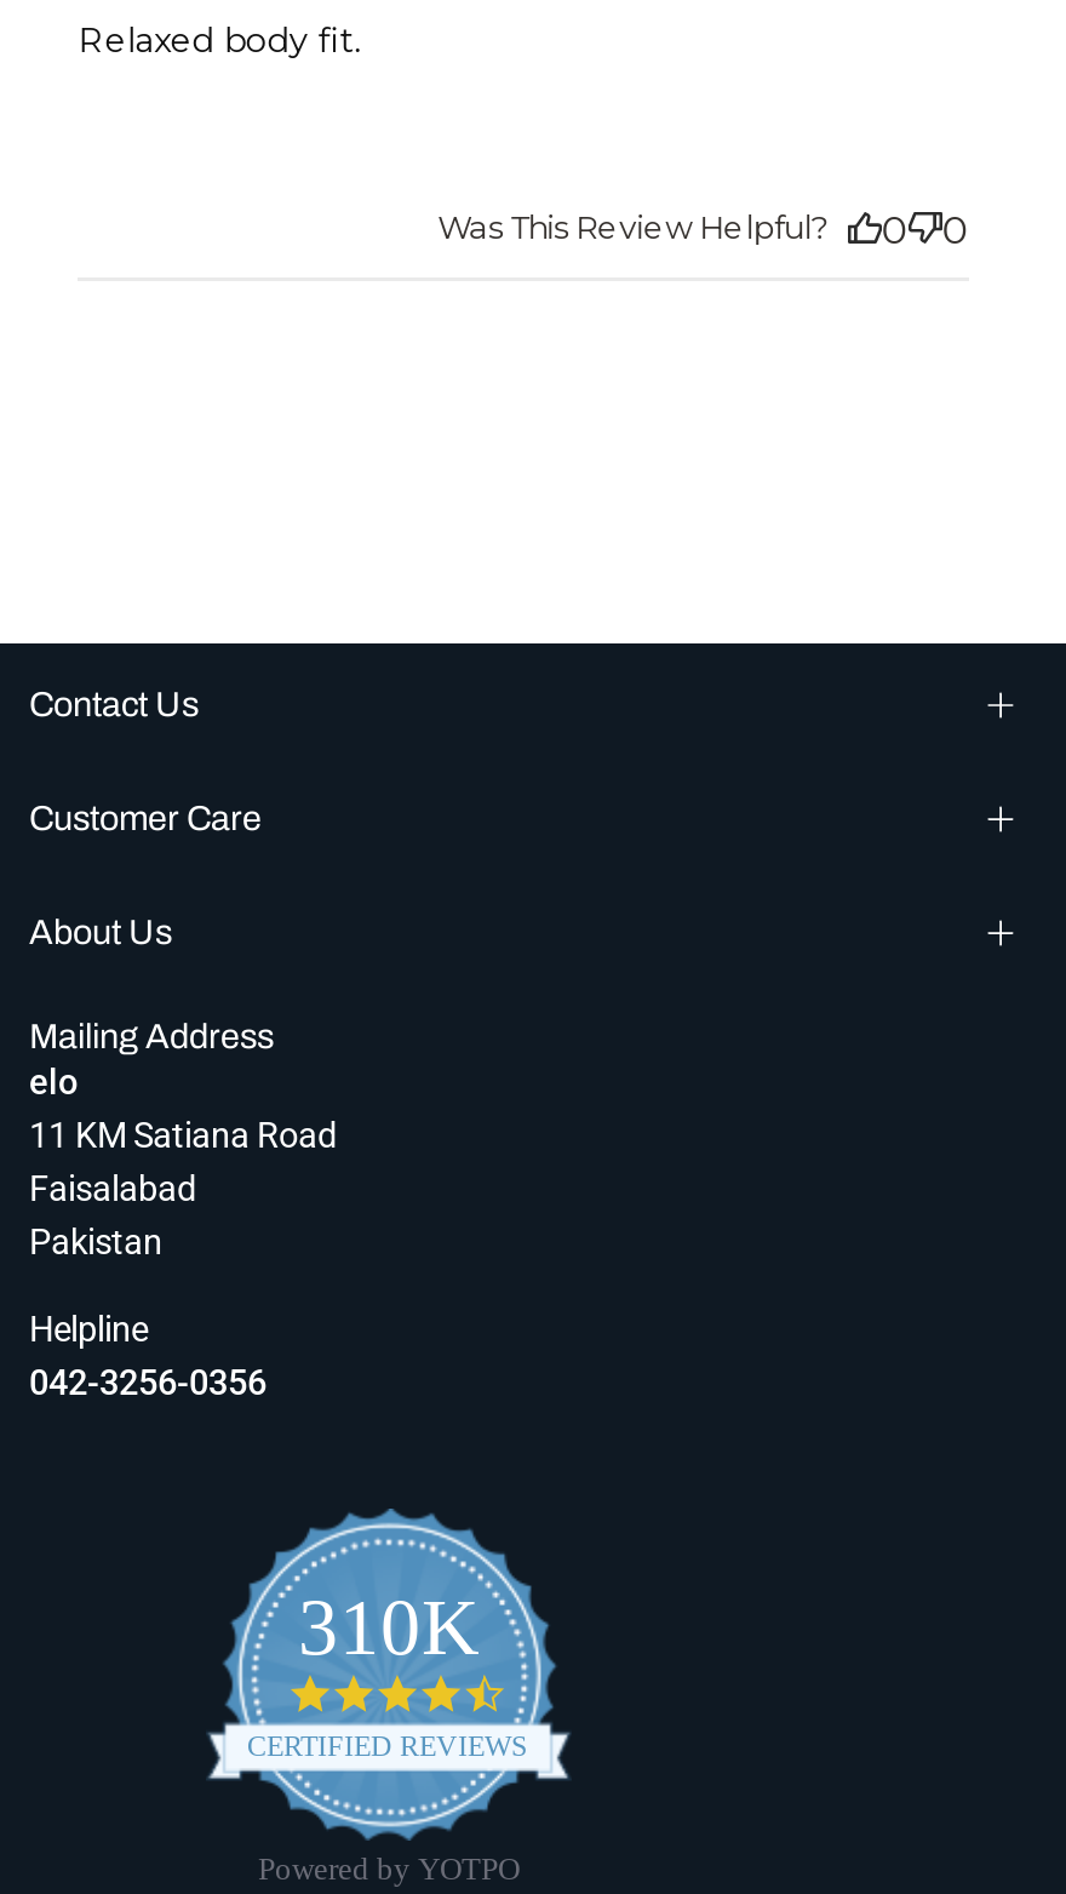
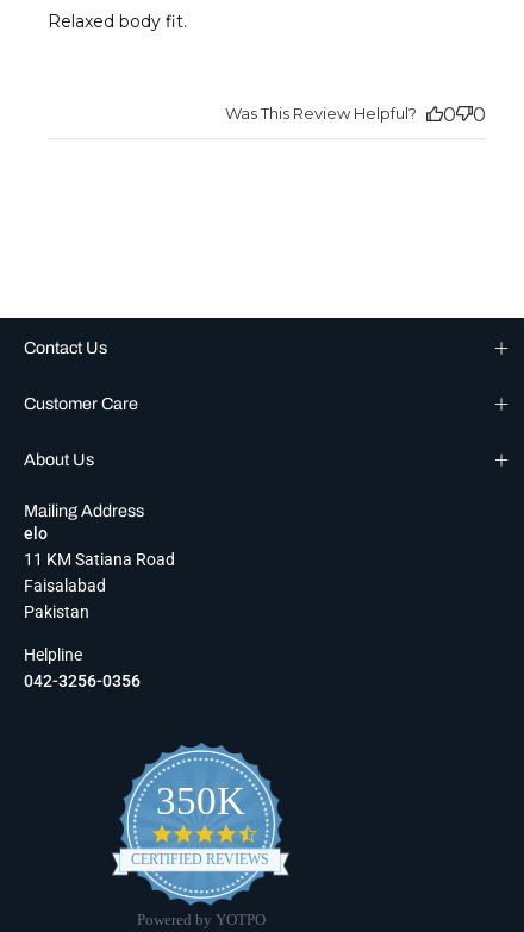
[298,1585,480,1672] 310K -> [156,780,245,823] 350K

